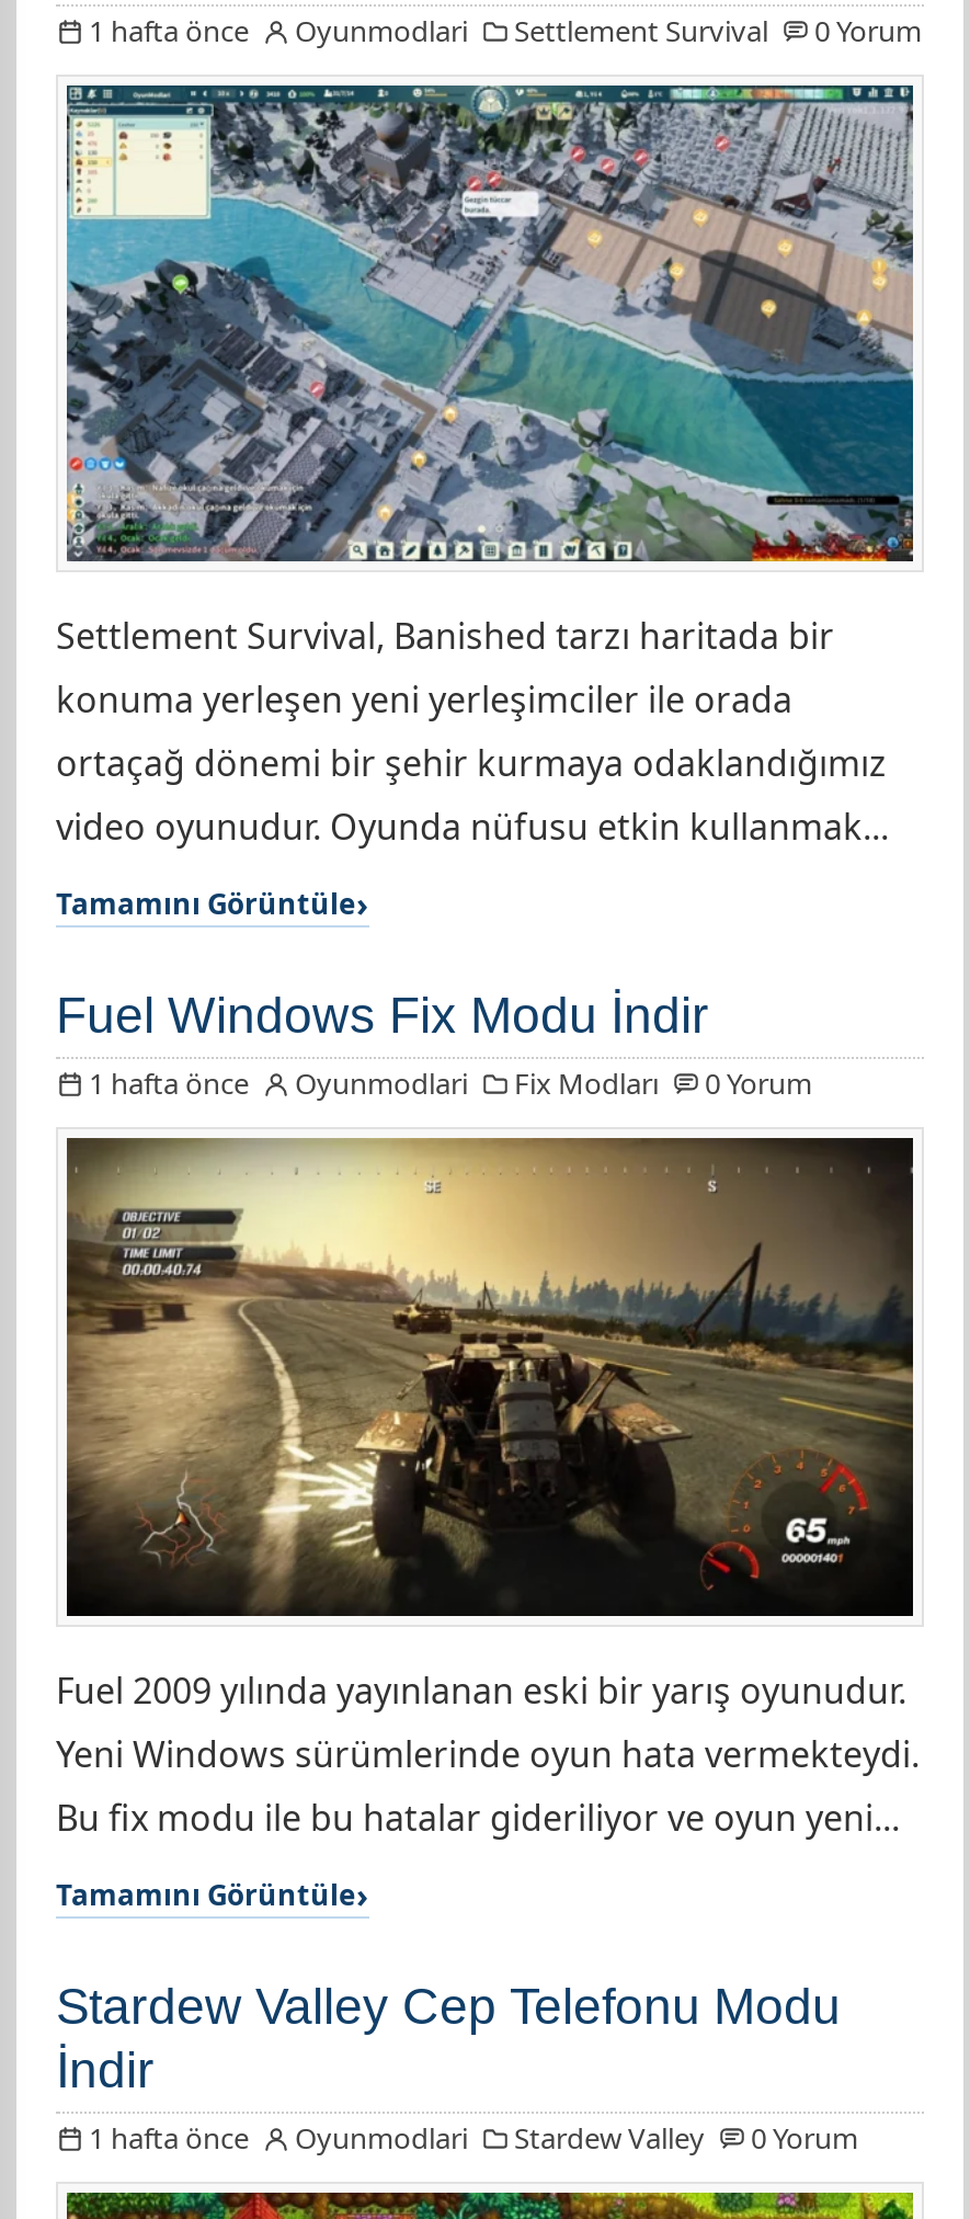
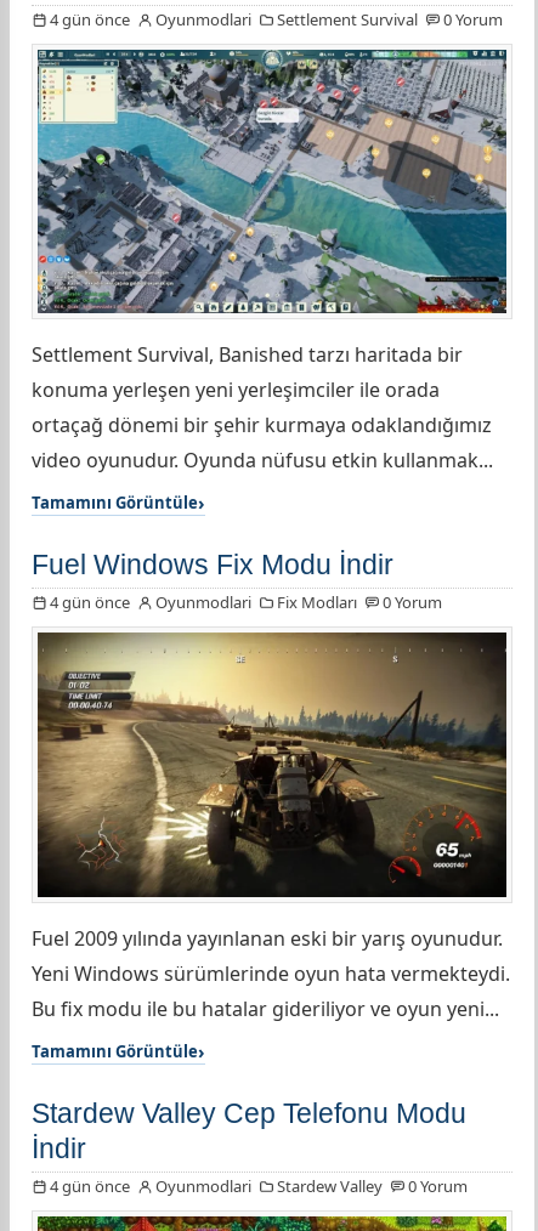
[89,10,922,49] 1 hafta önce Oyunmodlari Settlement Survival 0 Yorum -> [50,8,503,30] 4 gün önce Oyunmodlari Settlement Survival 0 Yorum
[89,1062,812,1102] 1 hafta önce Oyunmodlari Fix Modları 0 Yorum -> [50,591,442,612] 4 gün önce Oyunmodlari Fix Modları 0 Yorum
[89,2117,858,2157] 1 hafta önce Oyunmodlari Stardew Valley 0 Yorum -> [50,1175,468,1196] 4 gün önce Oyunmodlari Stardew Valley 0 Yorum

